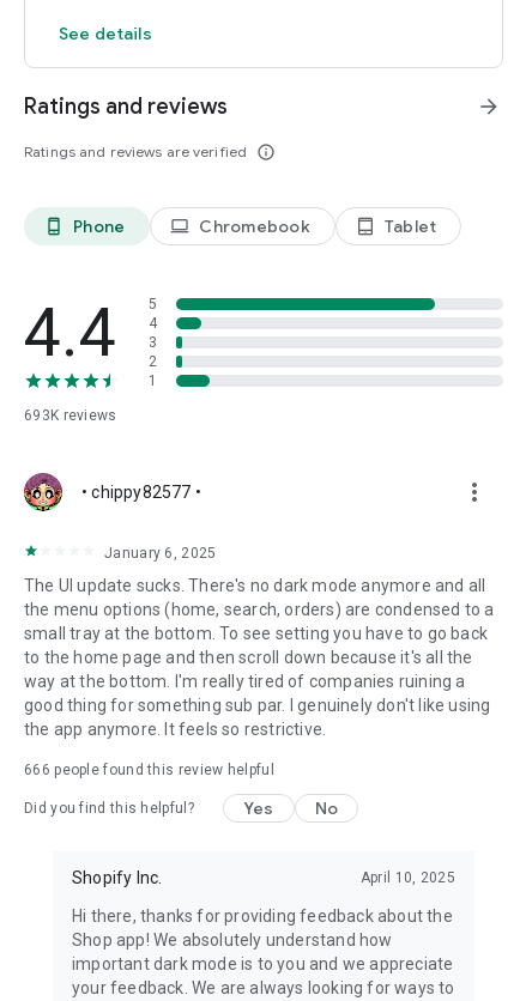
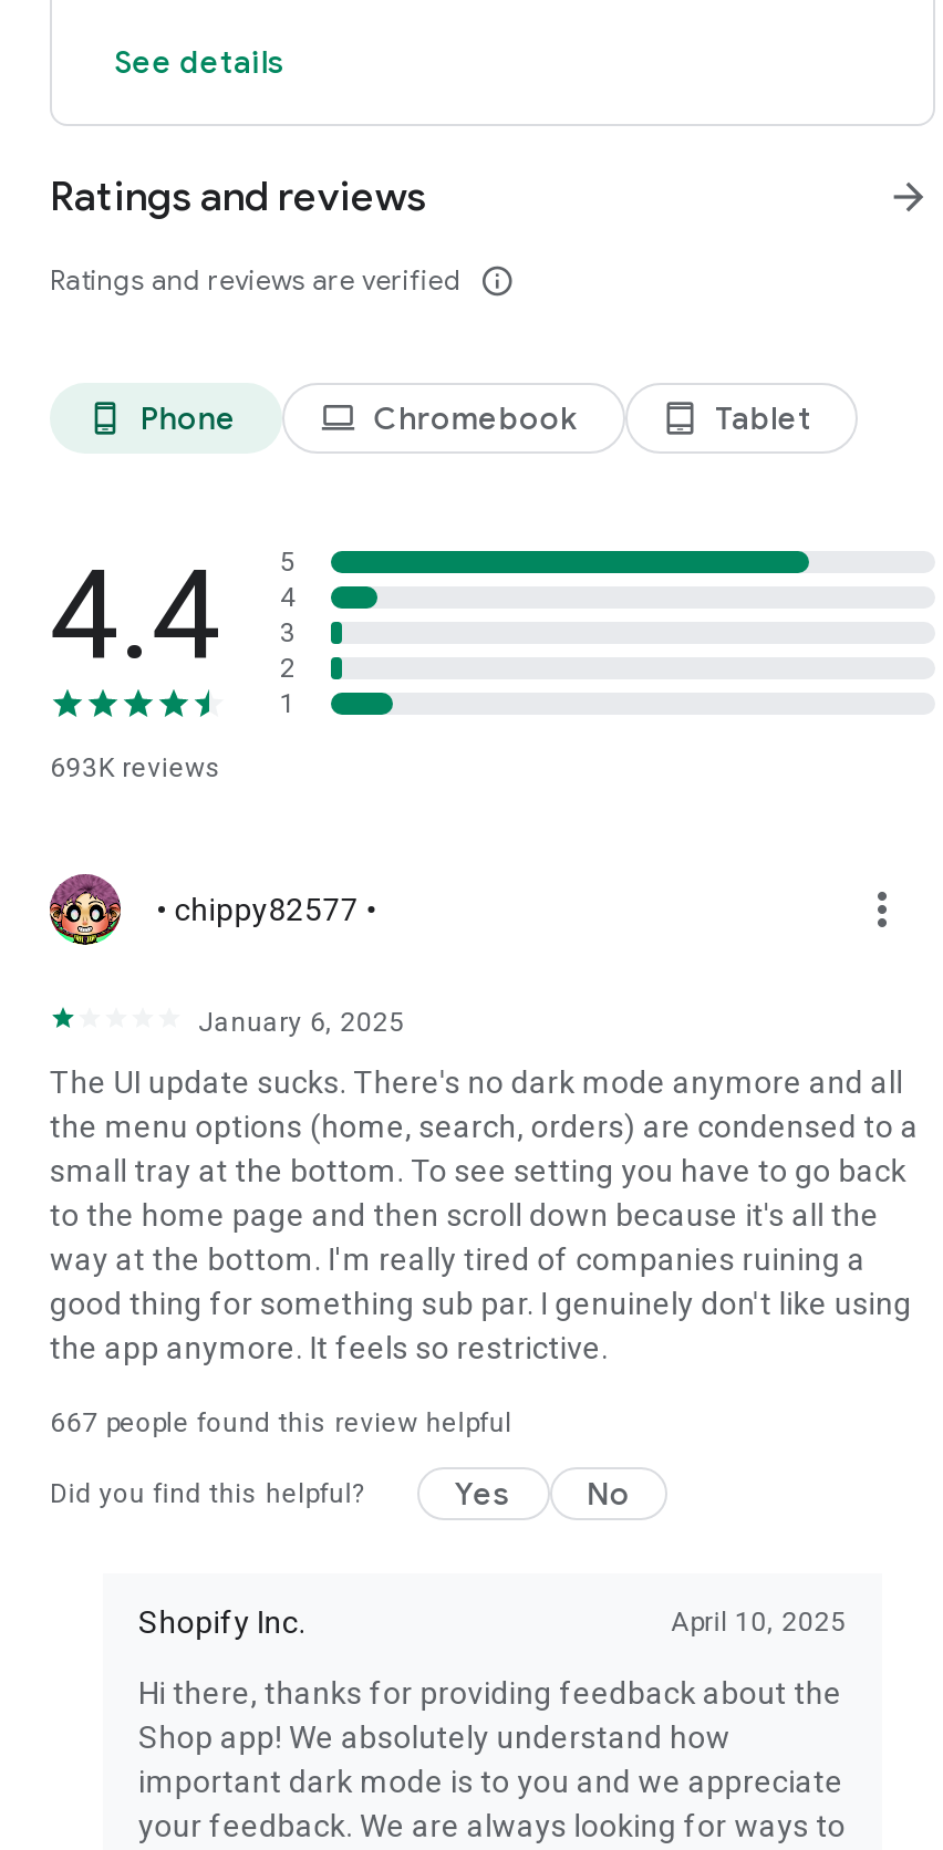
[24,762,274,778] 666 people found this review helpful -> [50,1407,512,1438] 667 people found this review helpful

